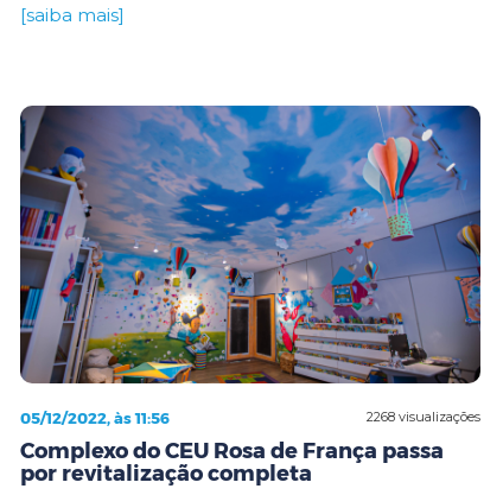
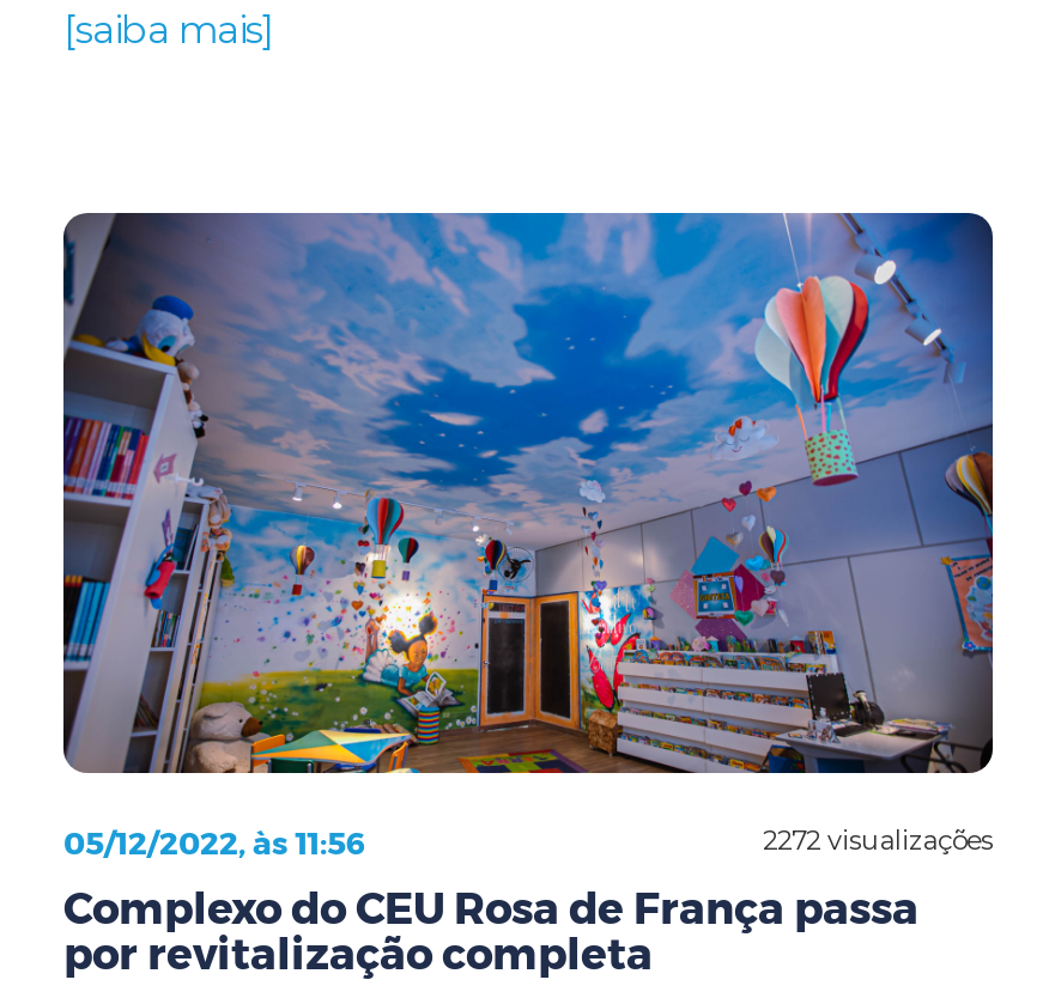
[367,408,480,425] 2268 visualizações -> [763,823,993,857] 2272 visualizações

